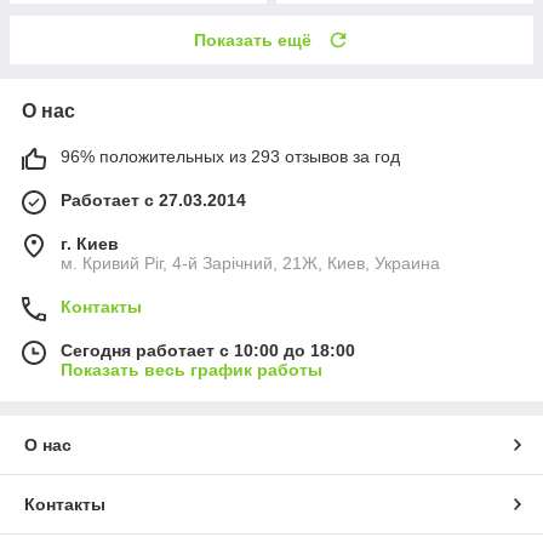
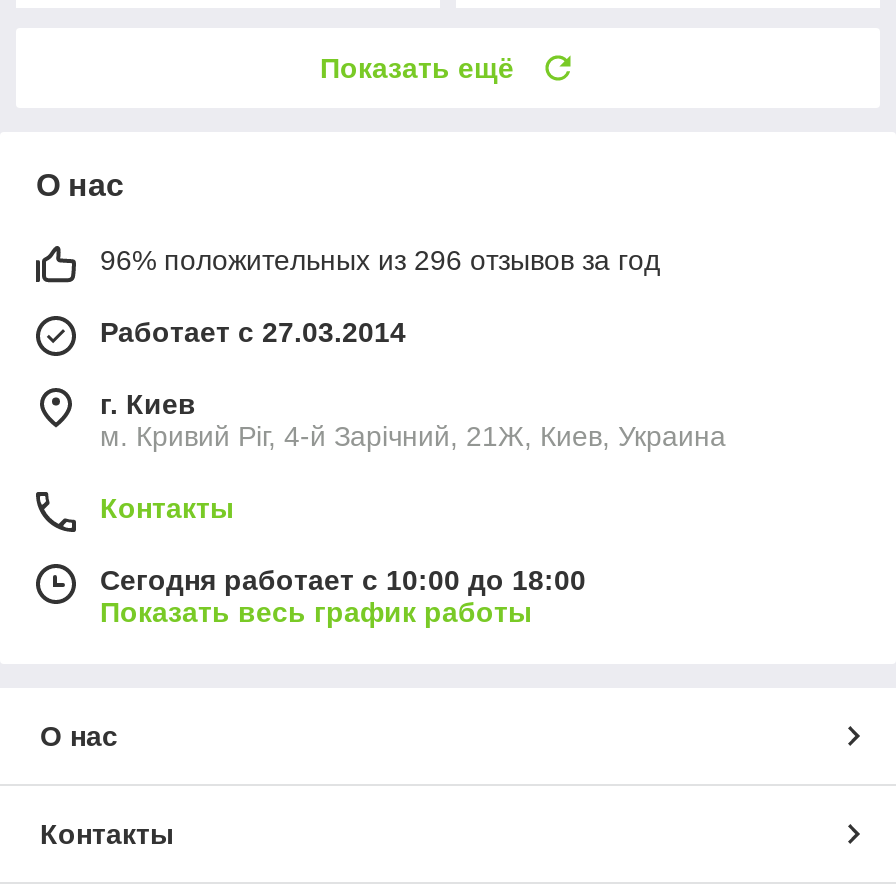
[61,146,400,165] 96% положительных из 293 отзывов за год -> [100,243,660,275] 96% положительных из 296 отзывов за год

